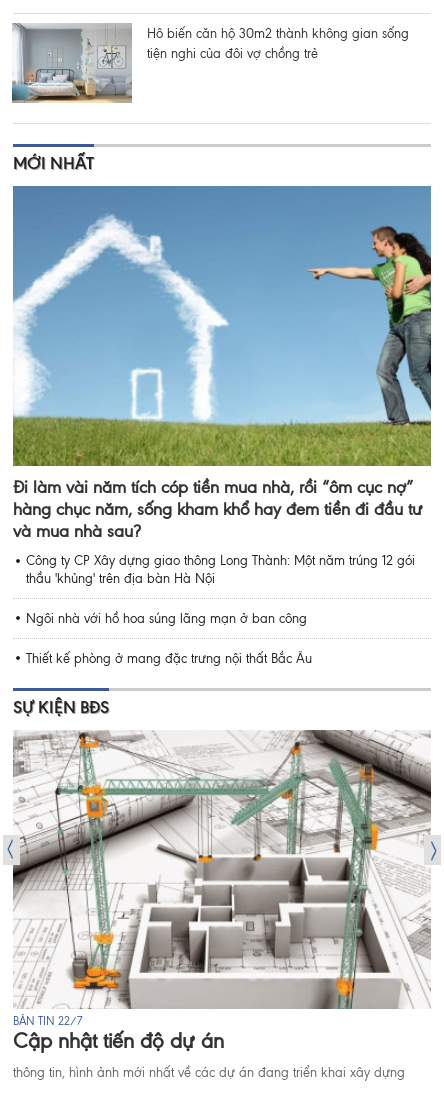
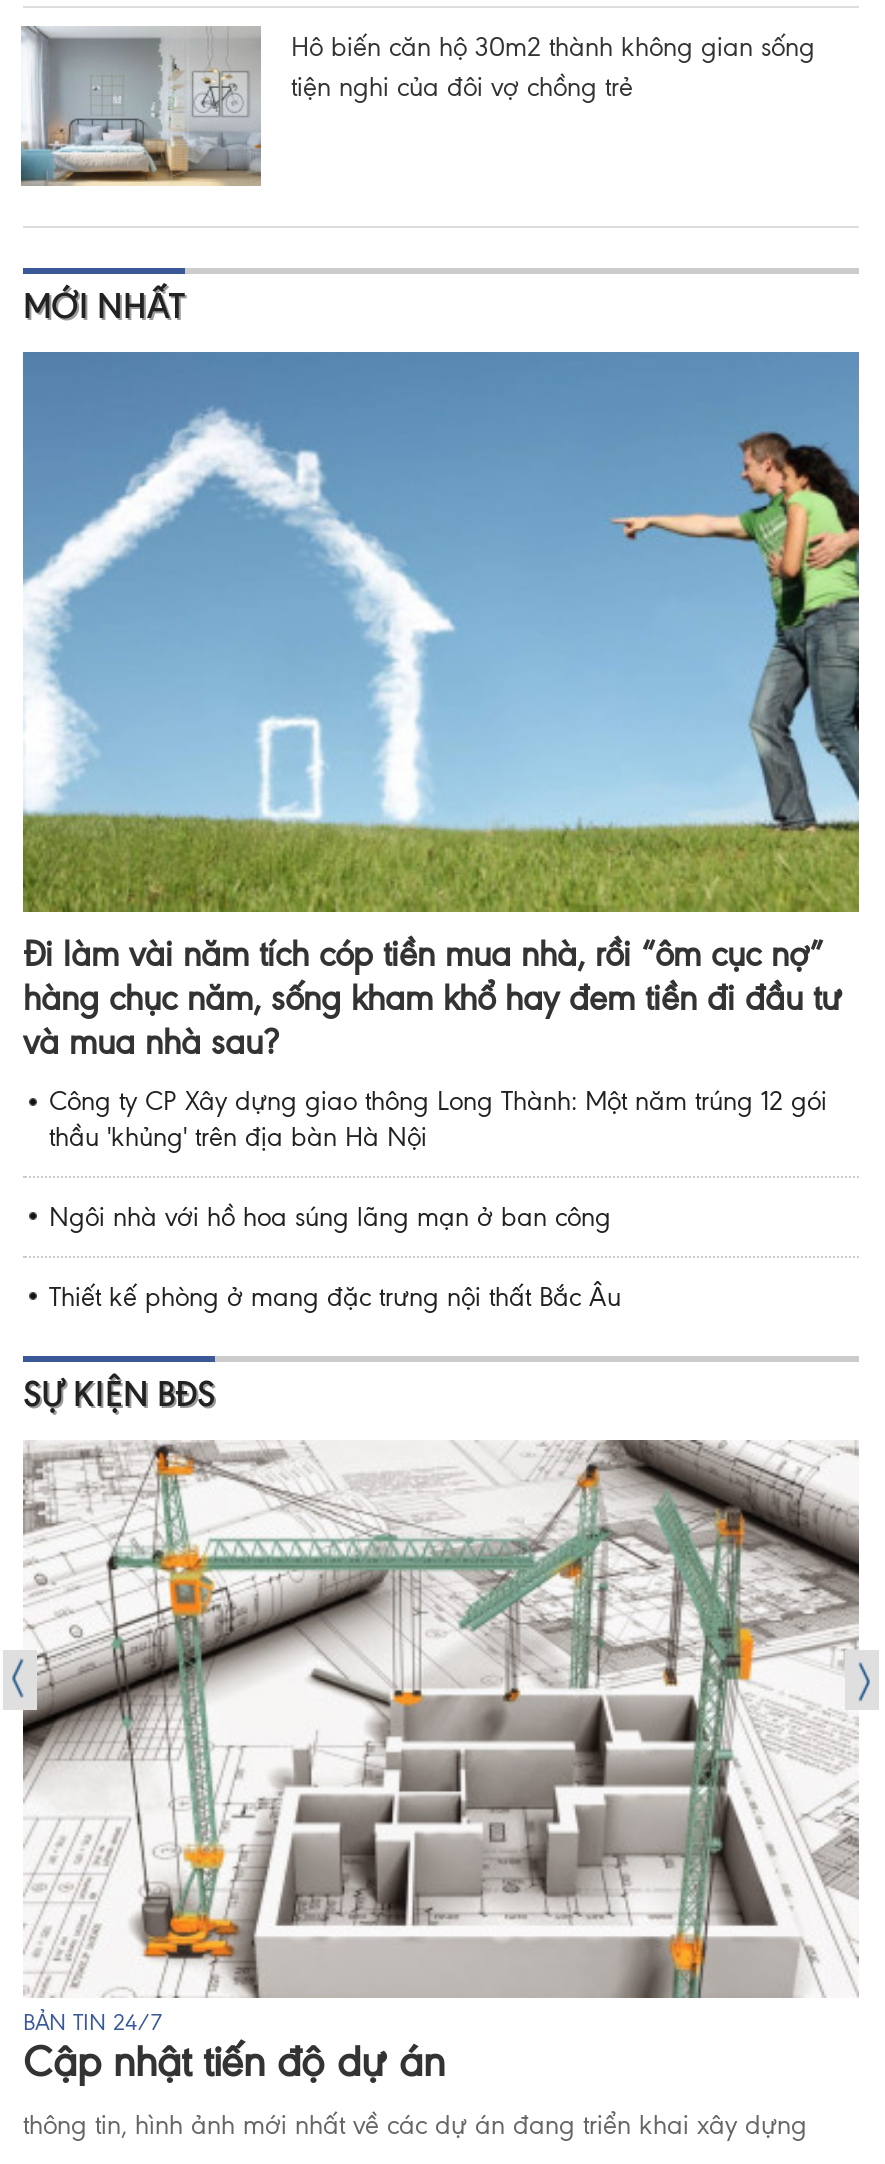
[13,1014,82,1028] BẢN TIN 22/7 -> [23,2008,161,2036] BẢN TIN 24/7

